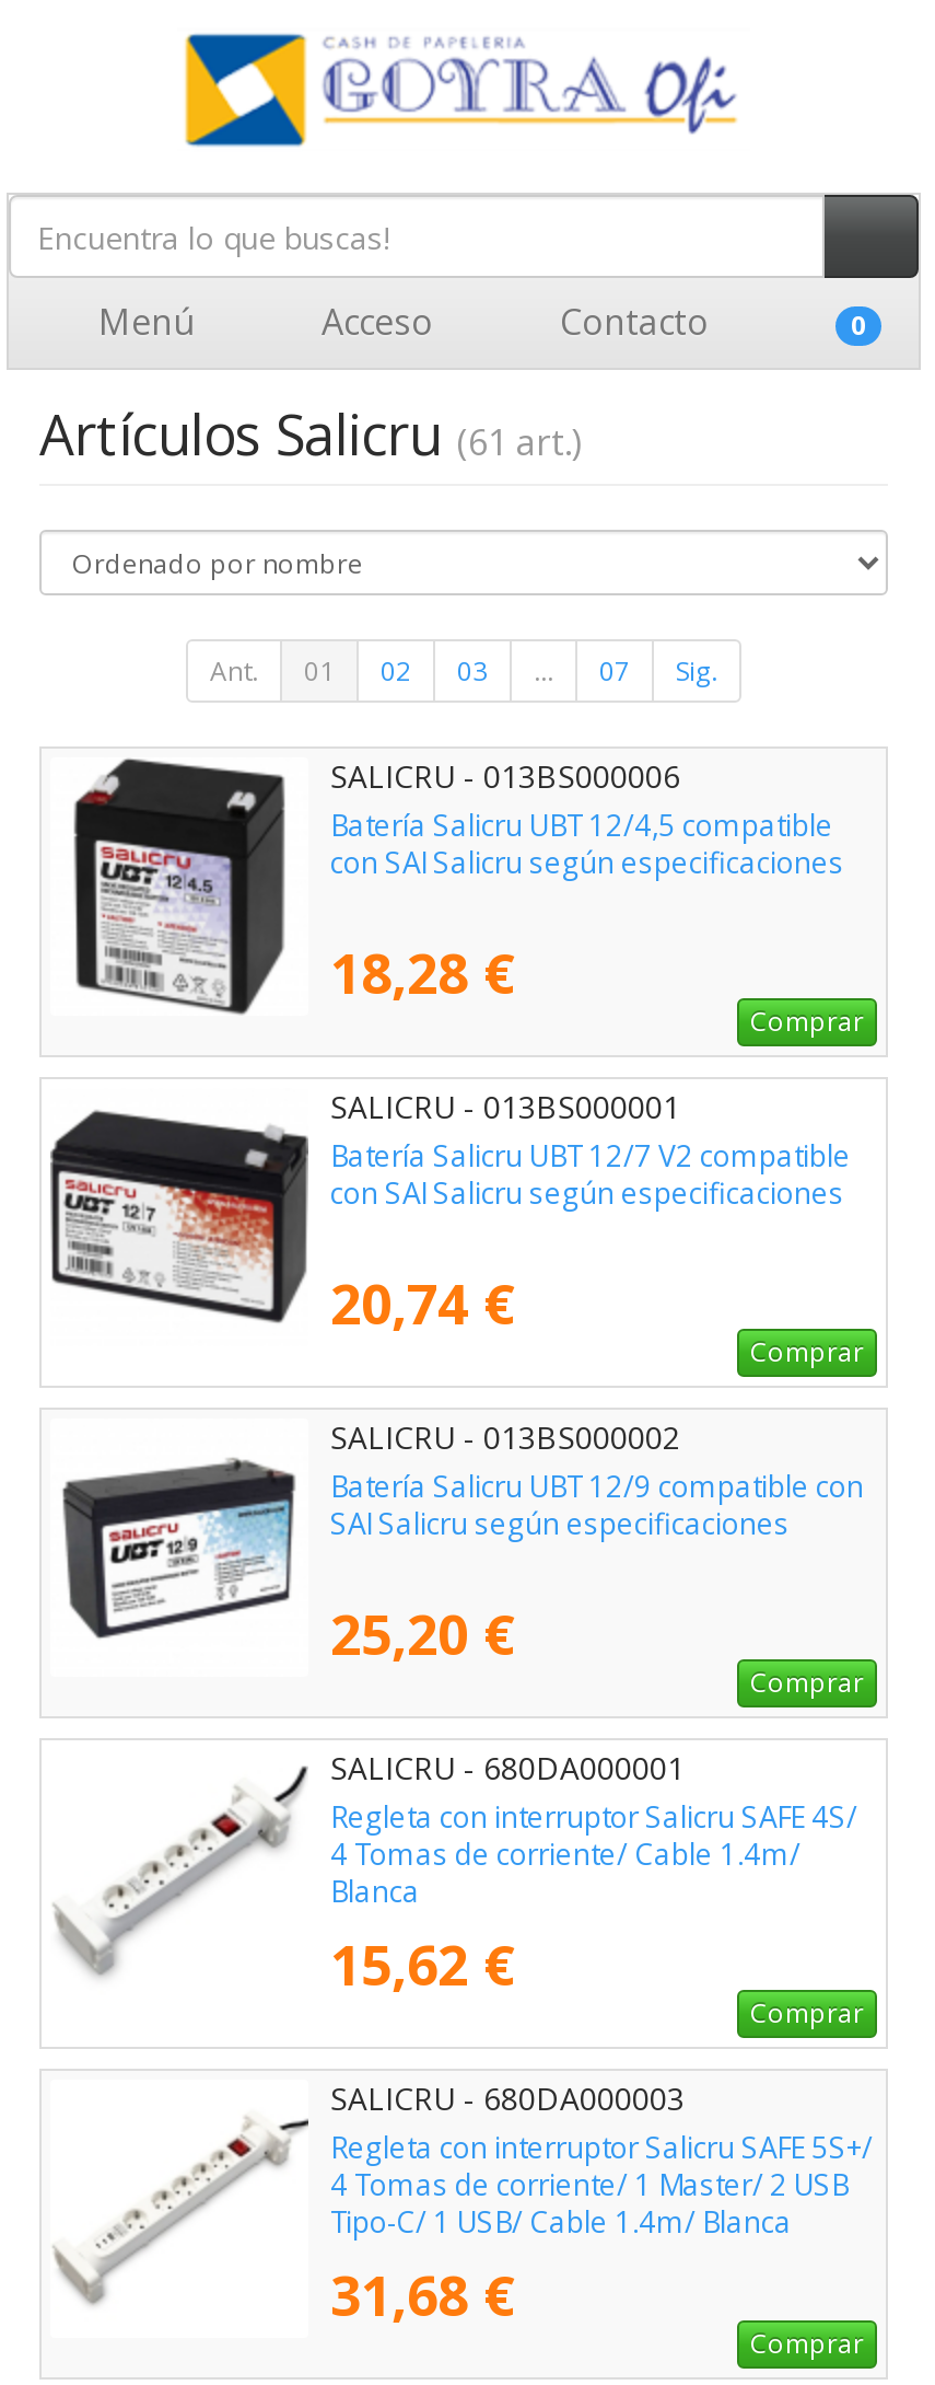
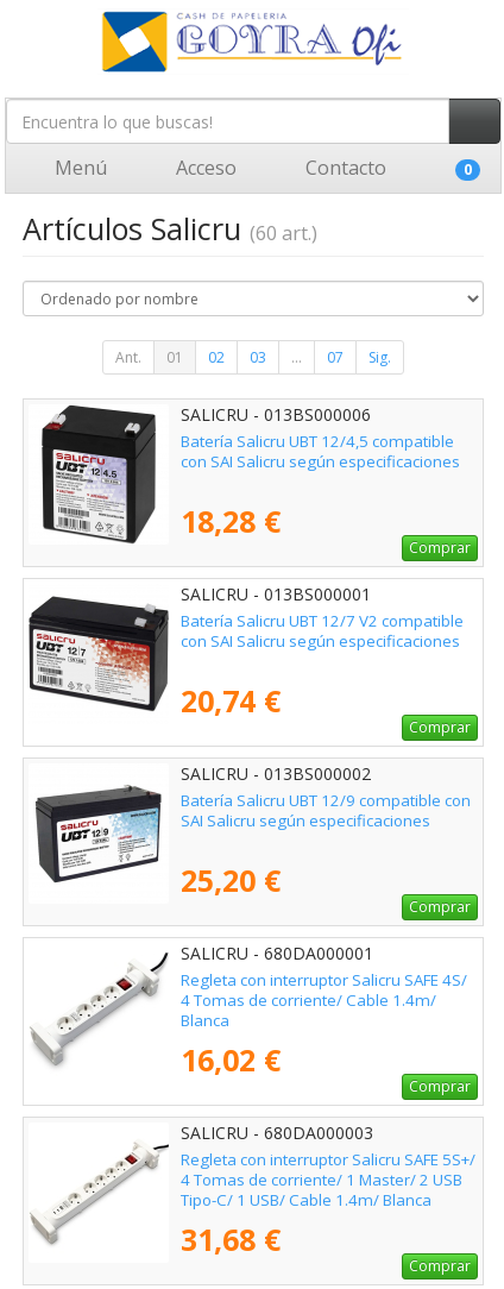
[39,396,582,471] Artículos Salicru (61 art.) -> [23,208,317,249] Artículos Salicru (60 art.)
[330,1927,514,2001] 15,62 € -> [181,1040,281,1080] 16,02 €

